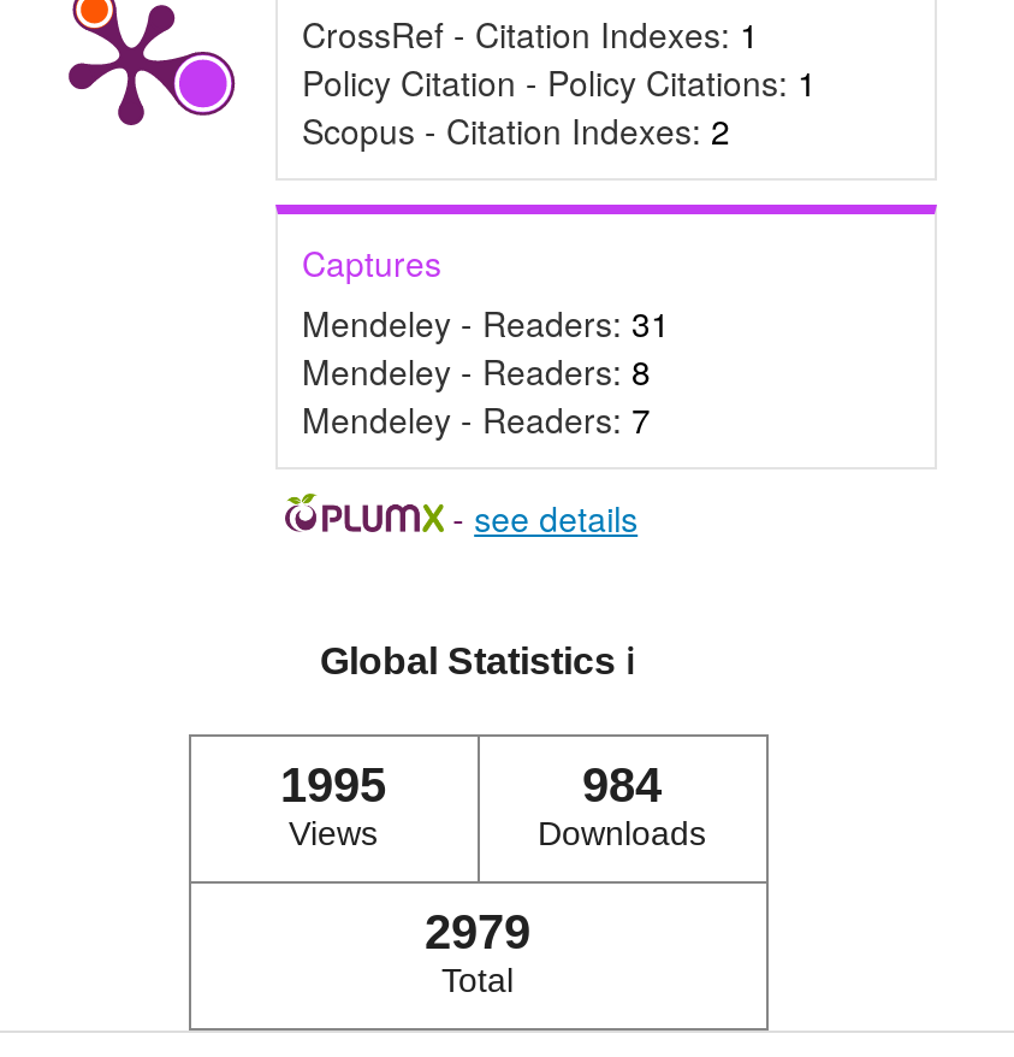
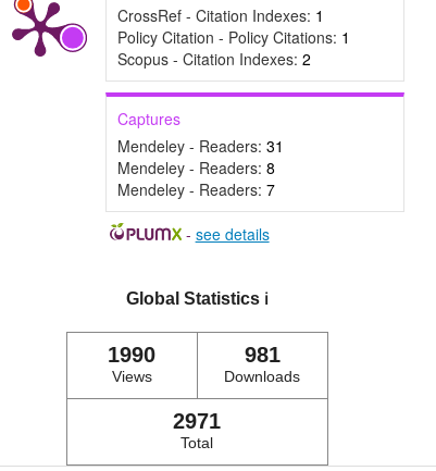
[280,759,386,812] 1995 -> [108,343,155,367] 1990
[582,759,662,812] 984 -> [244,343,280,367] 981
[425,906,530,959] 2979 -> [173,409,221,433] 2971

